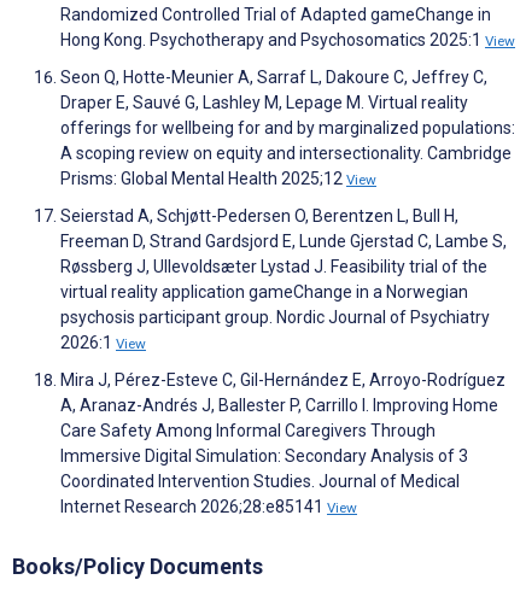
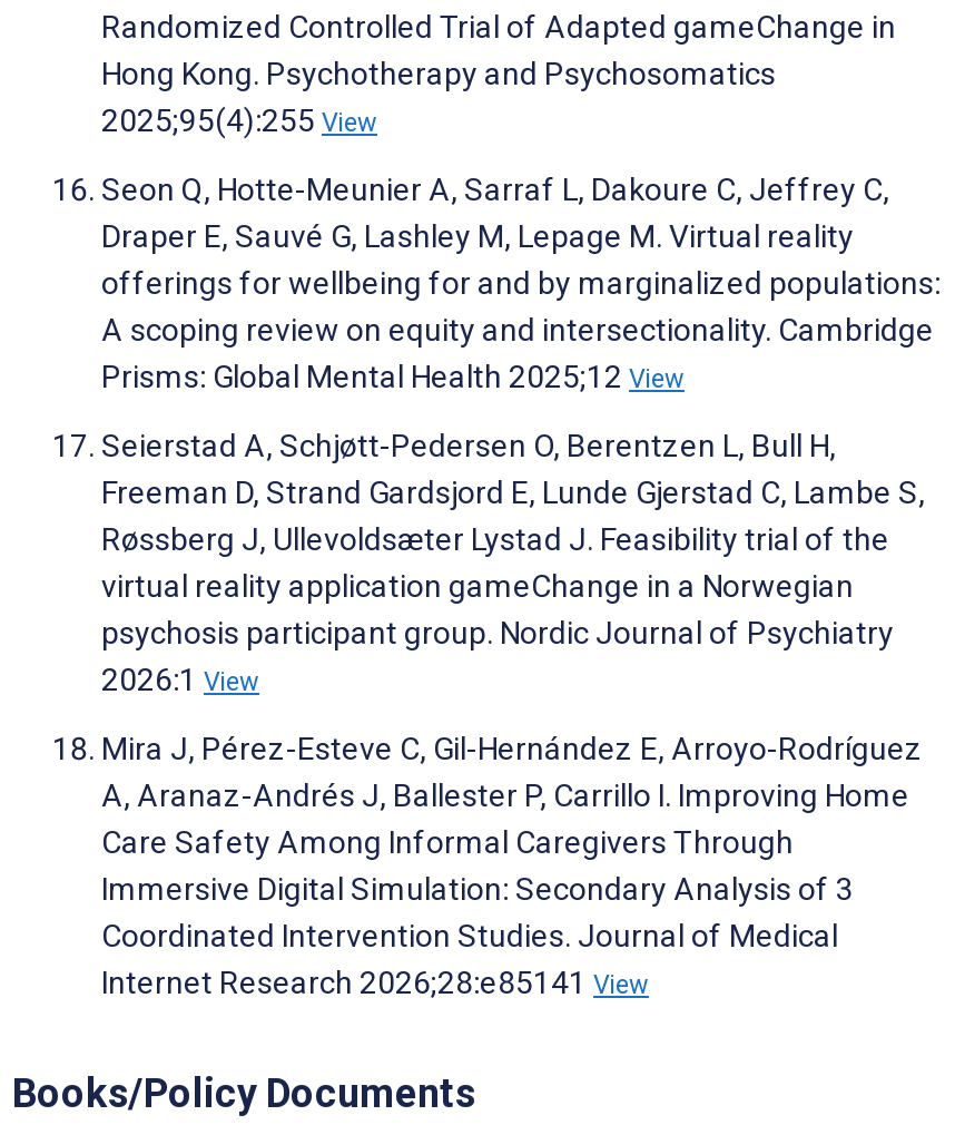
[60,30,515,49] Hong Kong. Psychotherapy and Psychosomatics 2025:1 View -> [101,55,776,137] Hong Kong. Psychotherapy and Psychosomatics | 2025;95(4):255 View

